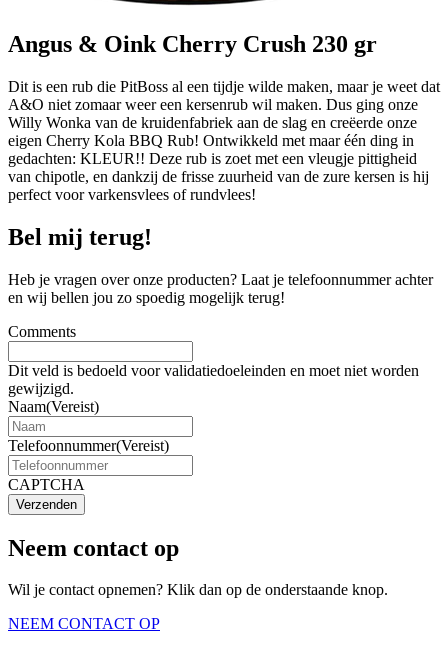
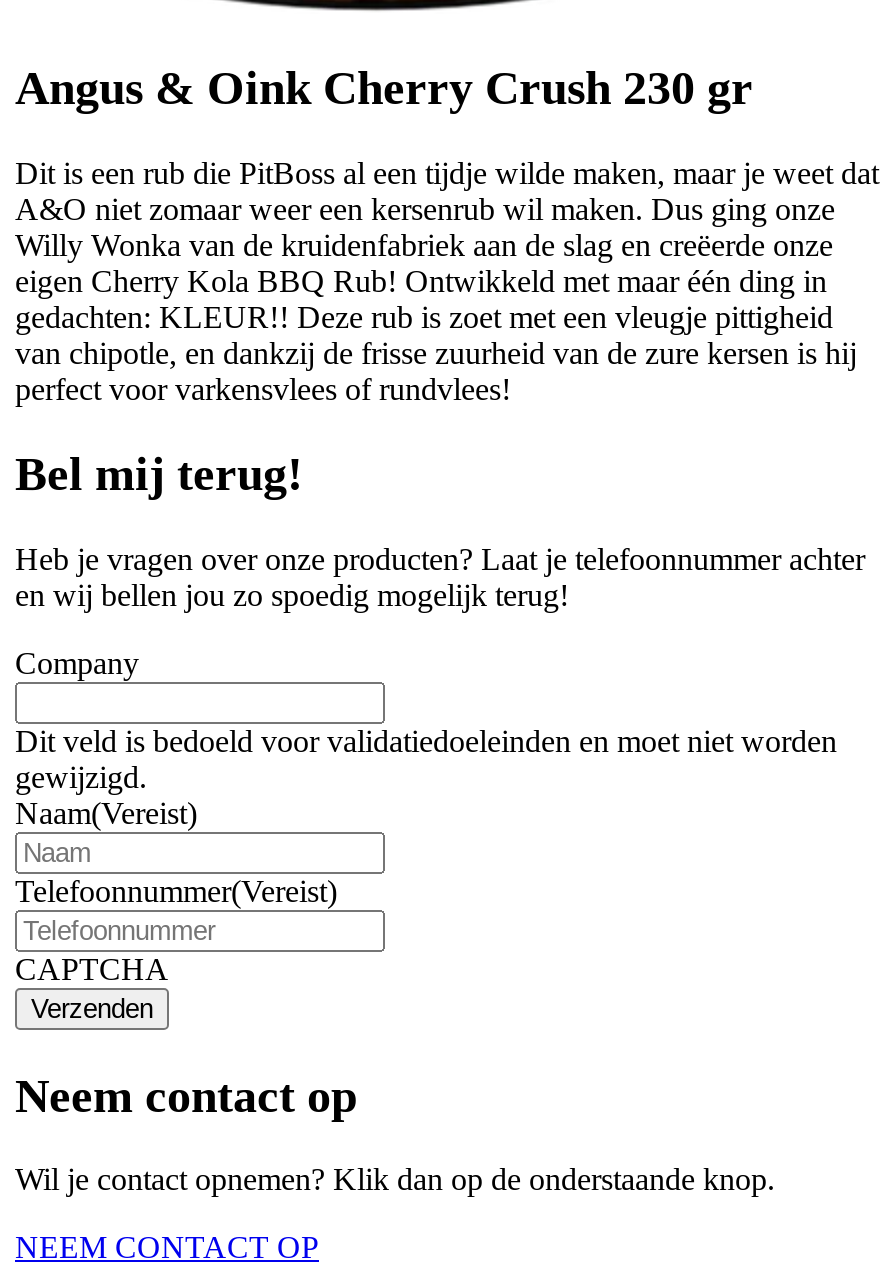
[8,323,76,340] Comments -> [15,645,139,679] Company

